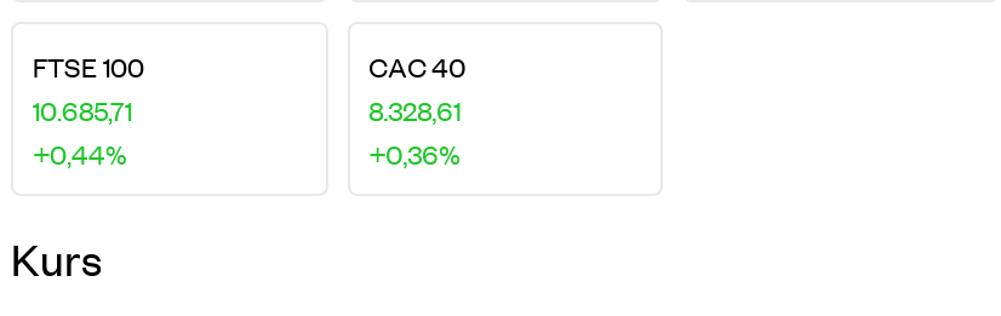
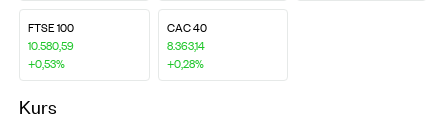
[33,87,132,131] 10.685,71 -> [28,36,74,54] 10.580,59
[369,87,461,131] 8.328,61 -> [167,36,205,54] 8.363,14
[33,131,127,174] +0,44% -> [28,54,65,72] +0,53%
[369,131,461,174] +0,36% -> [167,54,204,72] +0,28%

